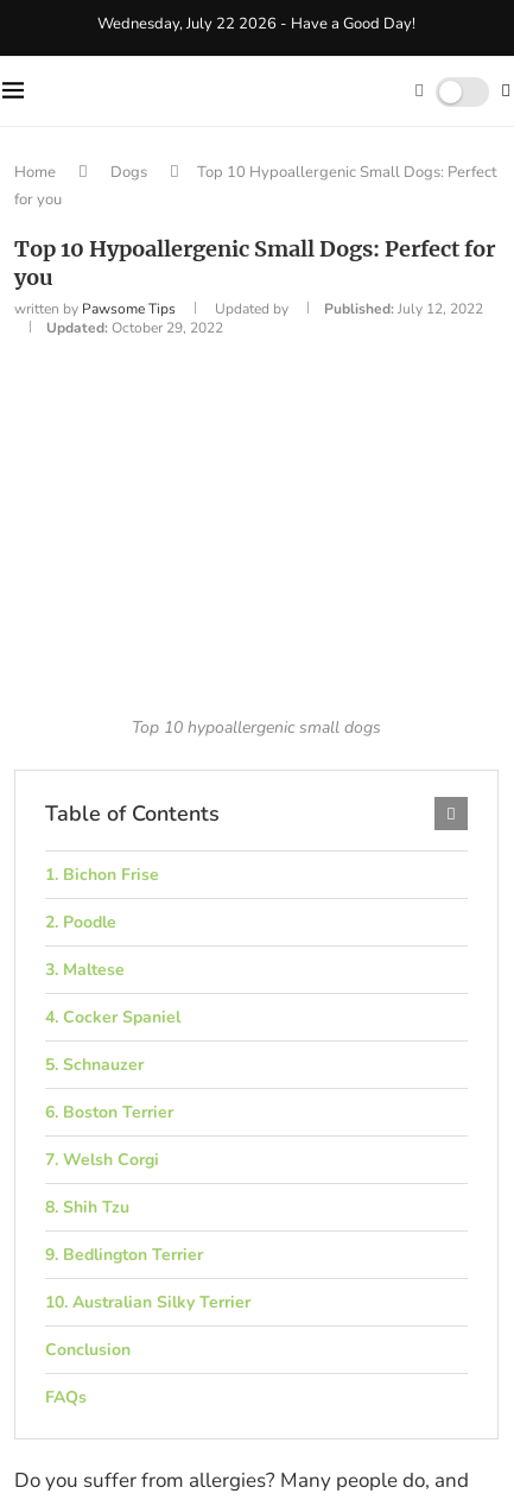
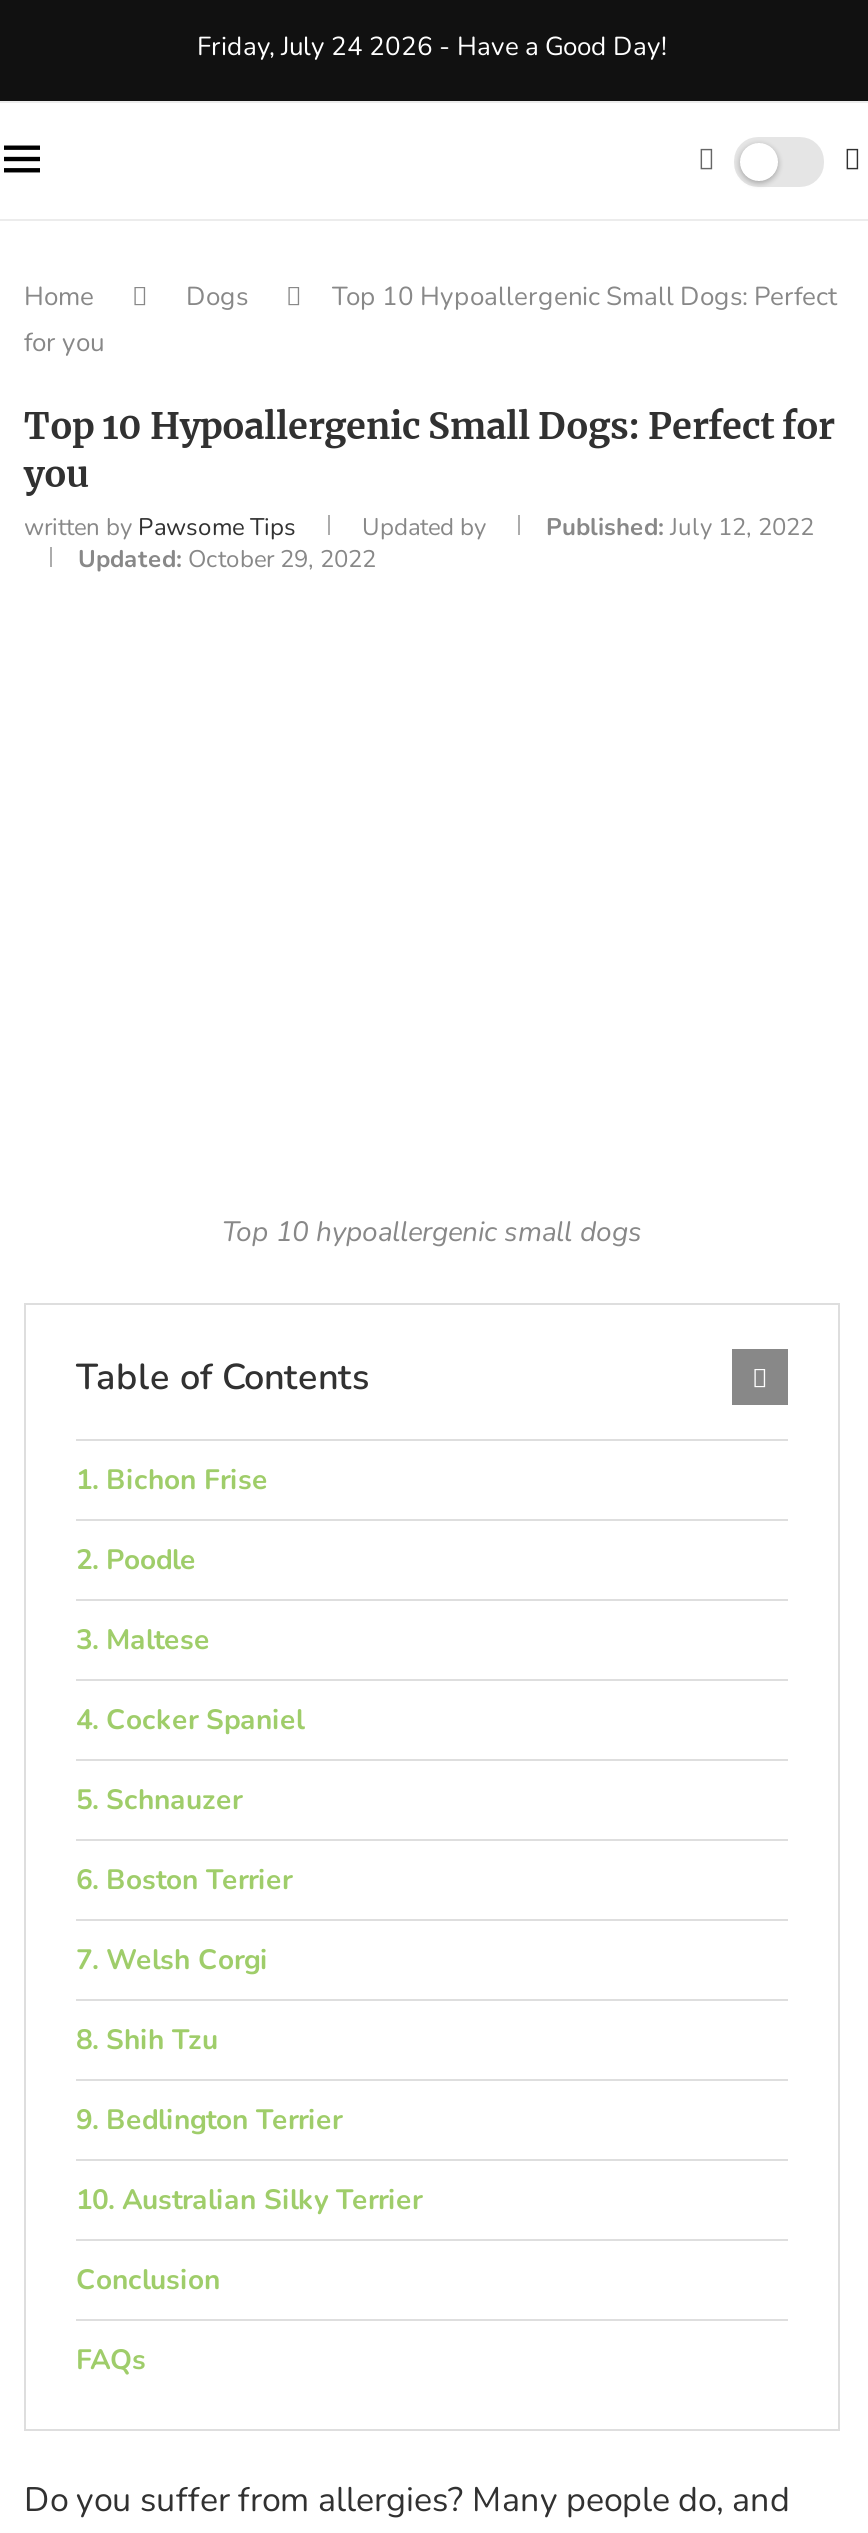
[97,13,415,34] Wednesday, July 22 2026 - Have a Good Day! -> [197,29,667,65] Friday, July 24 2026 - Have a Good Day!

